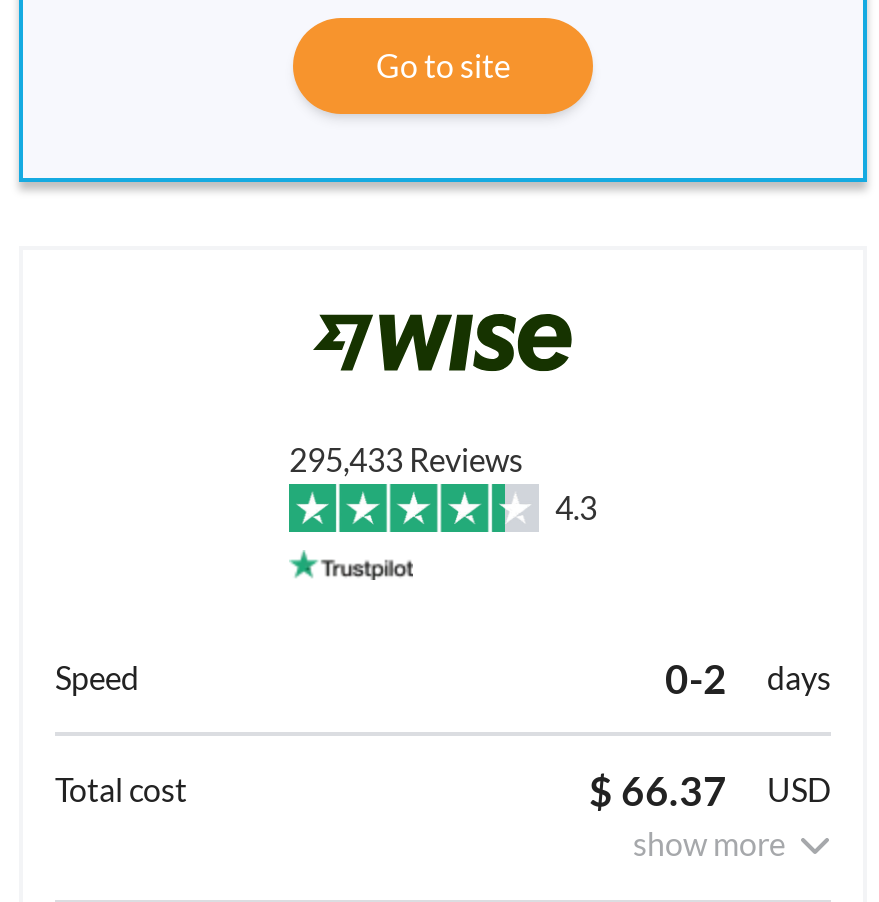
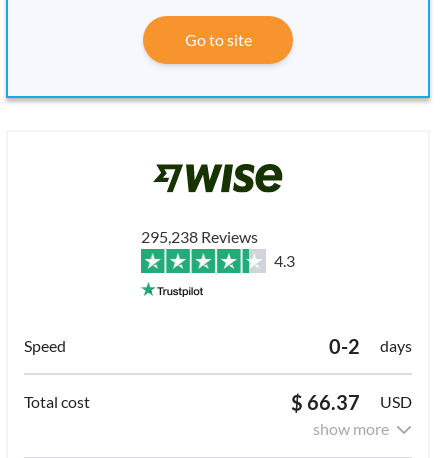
[289,440,523,478] 295,433 Reviews -> [141,227,258,246] 295,238 Reviews

